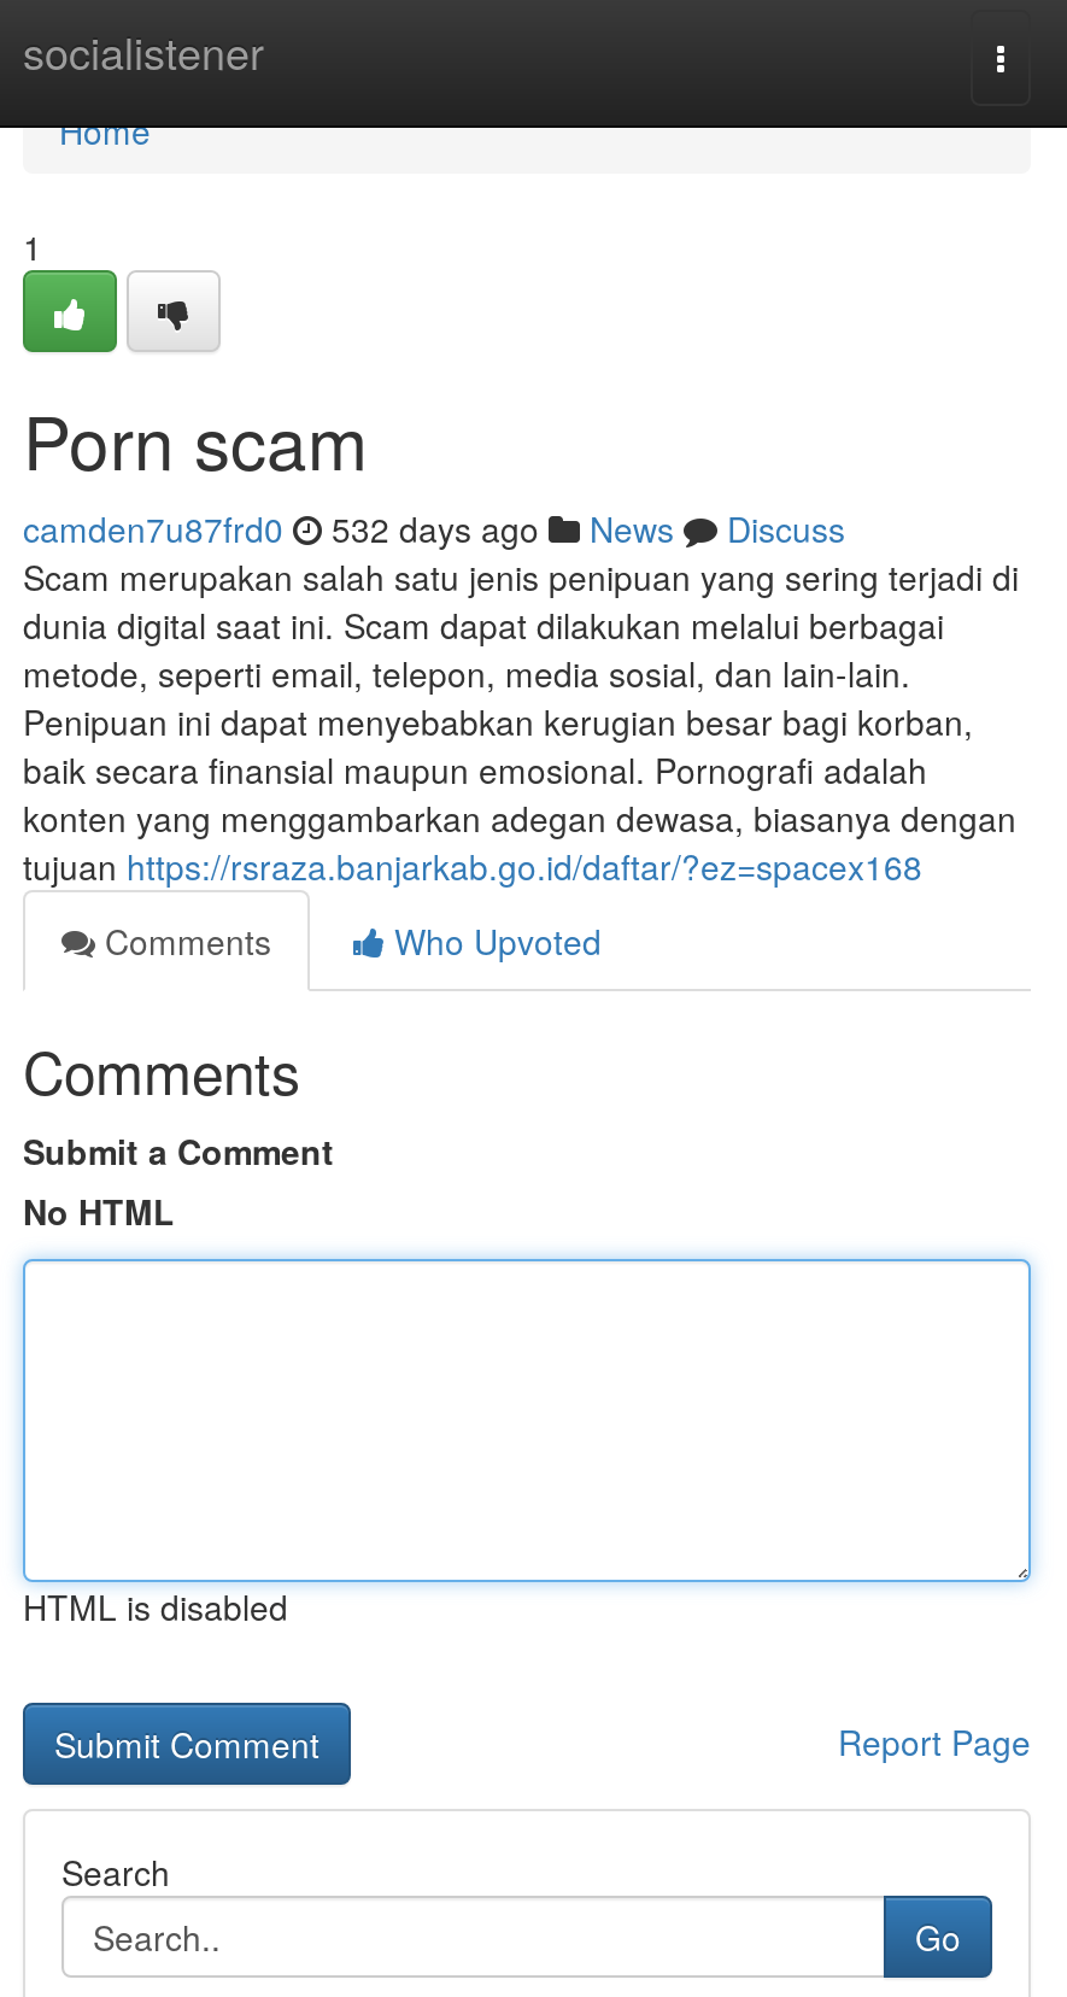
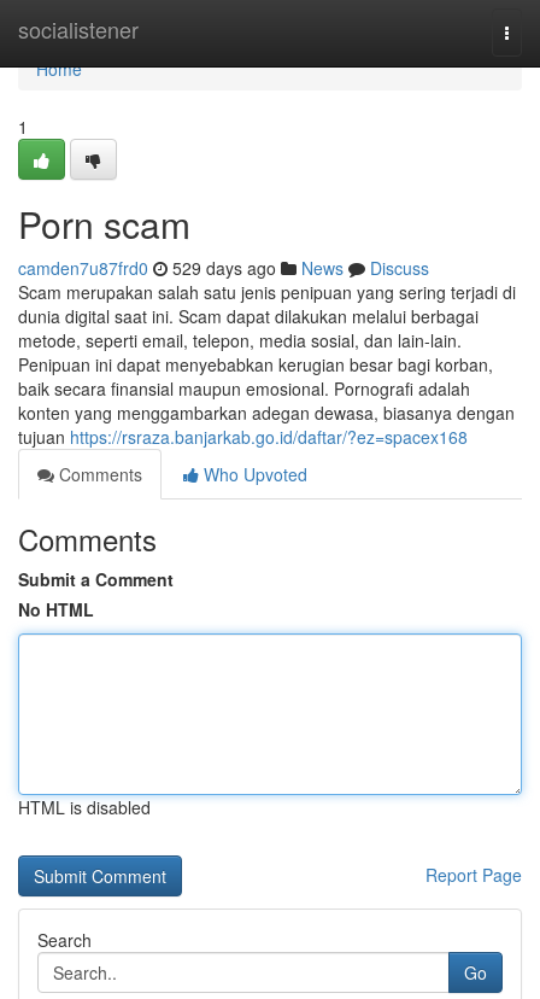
[23,504,845,552] camden7u87frd0 532 days ago News Discuss -> [18,256,429,280] camden7u87frd0 529 days ago News Discuss

